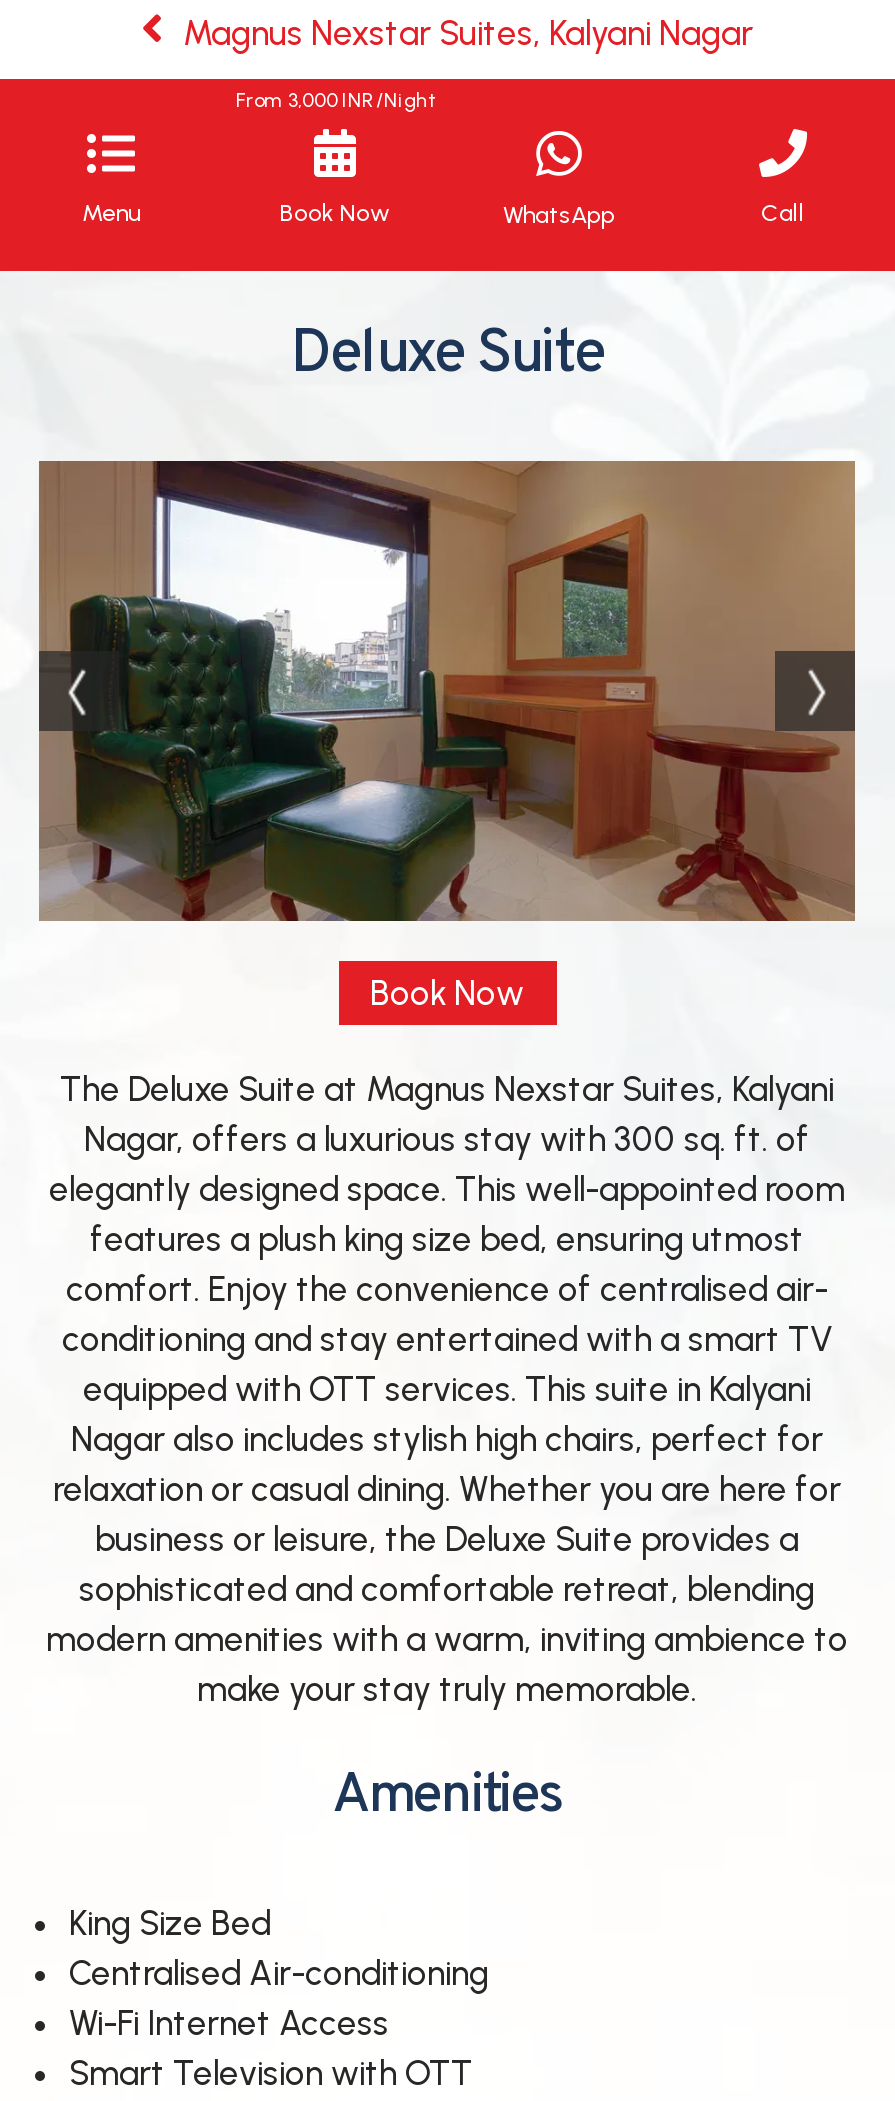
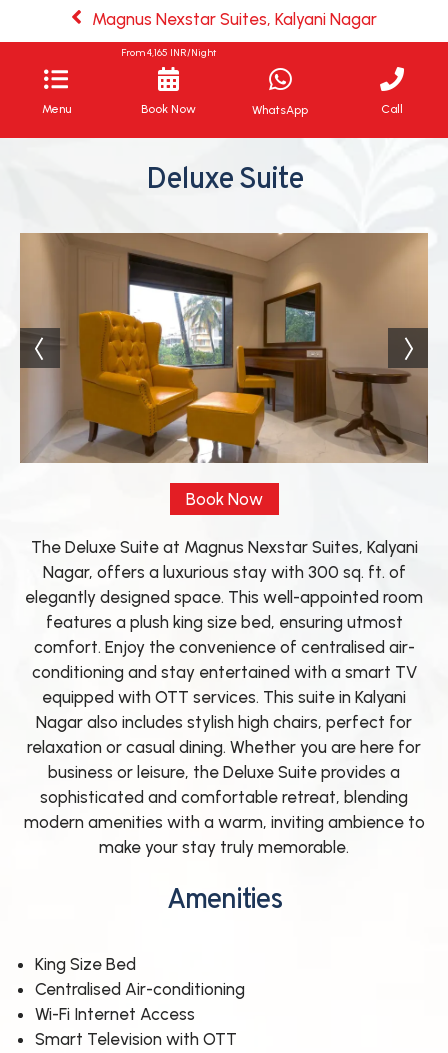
[236,87,434,113] From 3,000 INR/Night -> [120,46,215,59] From 4,165 INR/Night
[39,459,855,923] [image] -> [20,232,427,463] [image]

